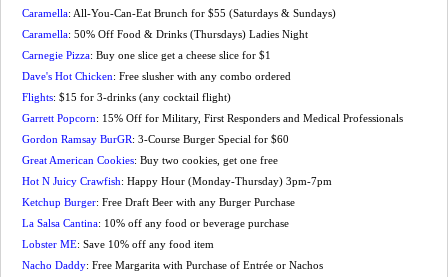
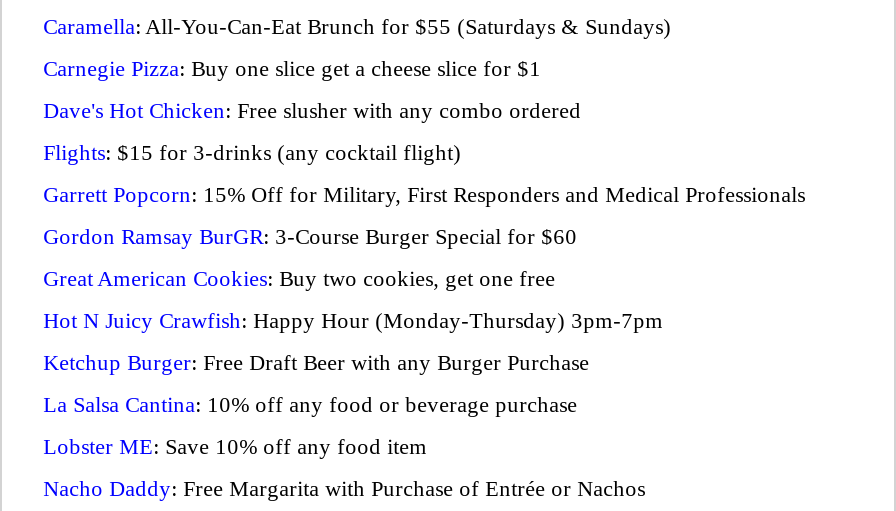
[22,28,308,40] Caramella: 50% Off Food & Drinks (Thursdays) Ladies Night -> none

